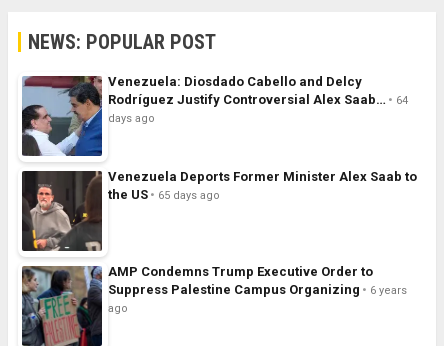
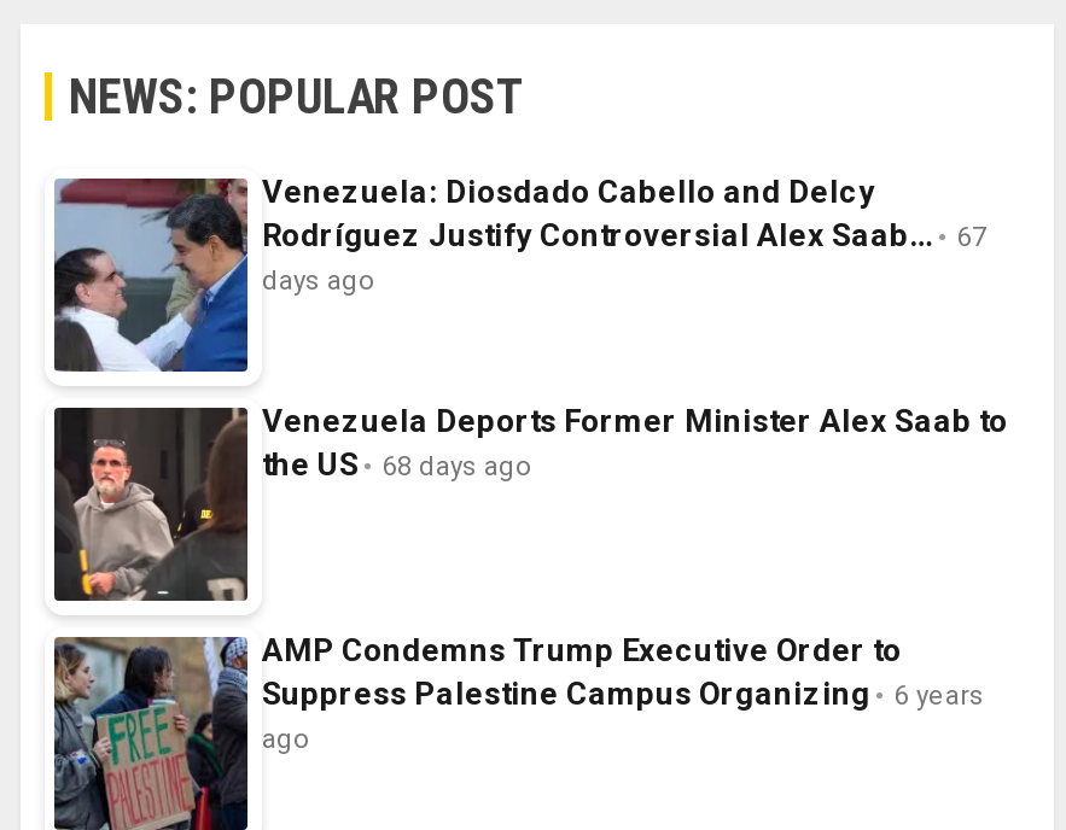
[108,92,408,107] Rodríguez Justify Controversial Alex Saab… 64 -> [262,218,986,254] Rodríguez Justify Controversial Alex Saab… 67
[108,187,220,202] the US 65 days ago -> [262,447,532,483] the US 68 days ago

